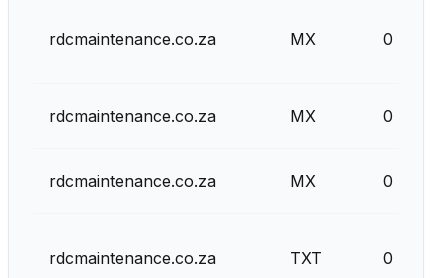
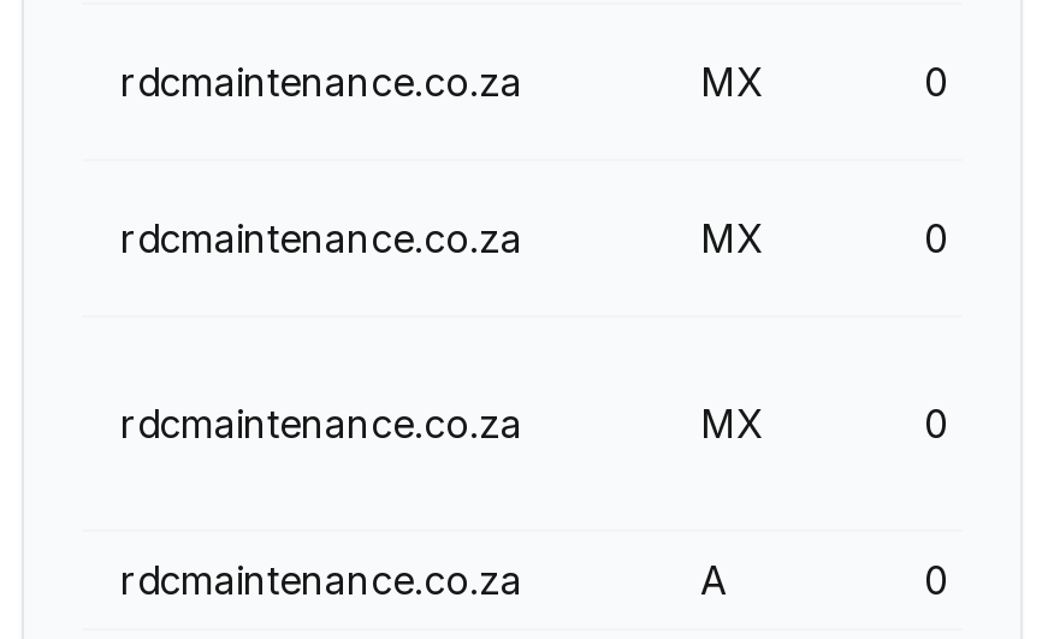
[290,248,322,268] TXT -> [700,556,729,604] A

